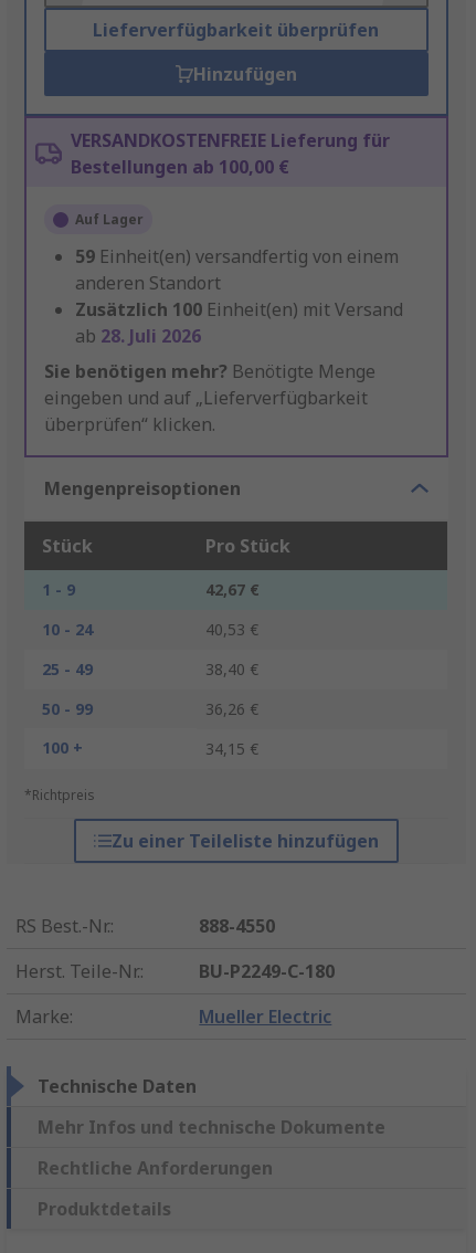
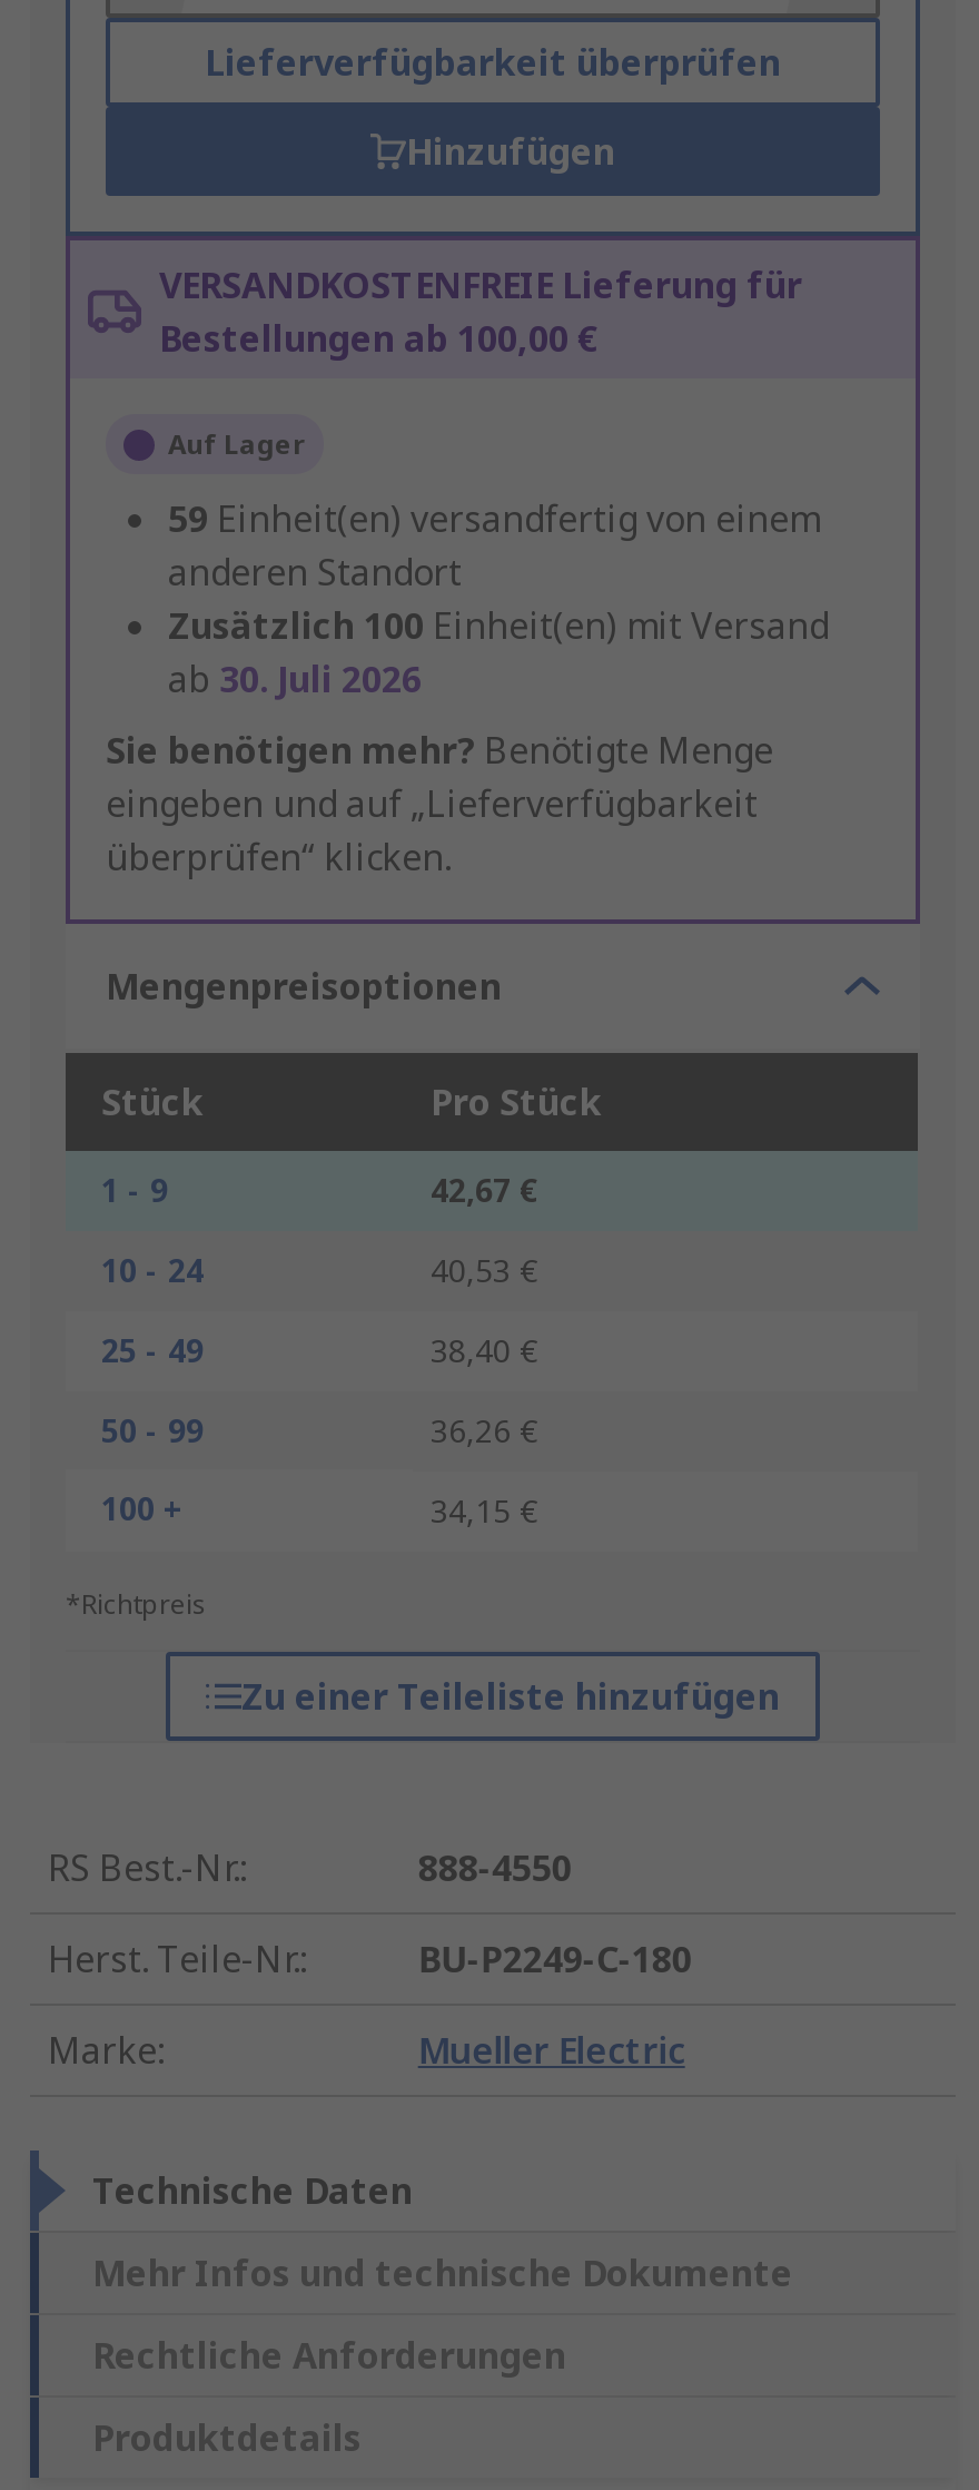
[75,324,201,349] ab 28. Juli 2026 -> [168,656,422,705] ab 30. Juli 2026

